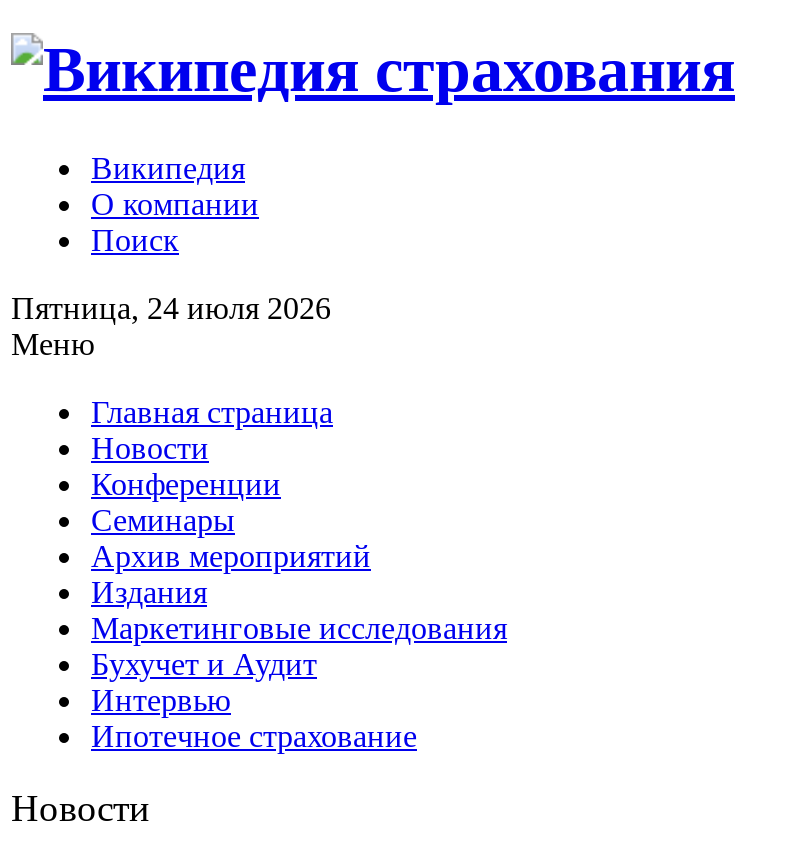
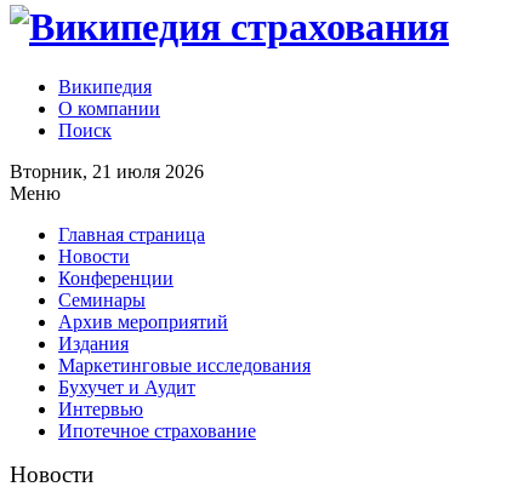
[11,291,331,325] Пятница, 24 июля 2026 -> [10,161,204,182] Вторник, 21 июля 2026

